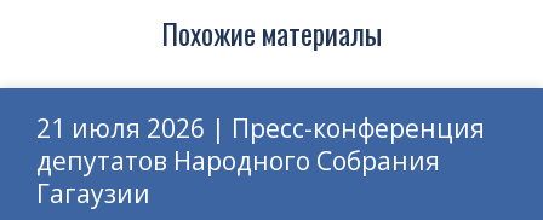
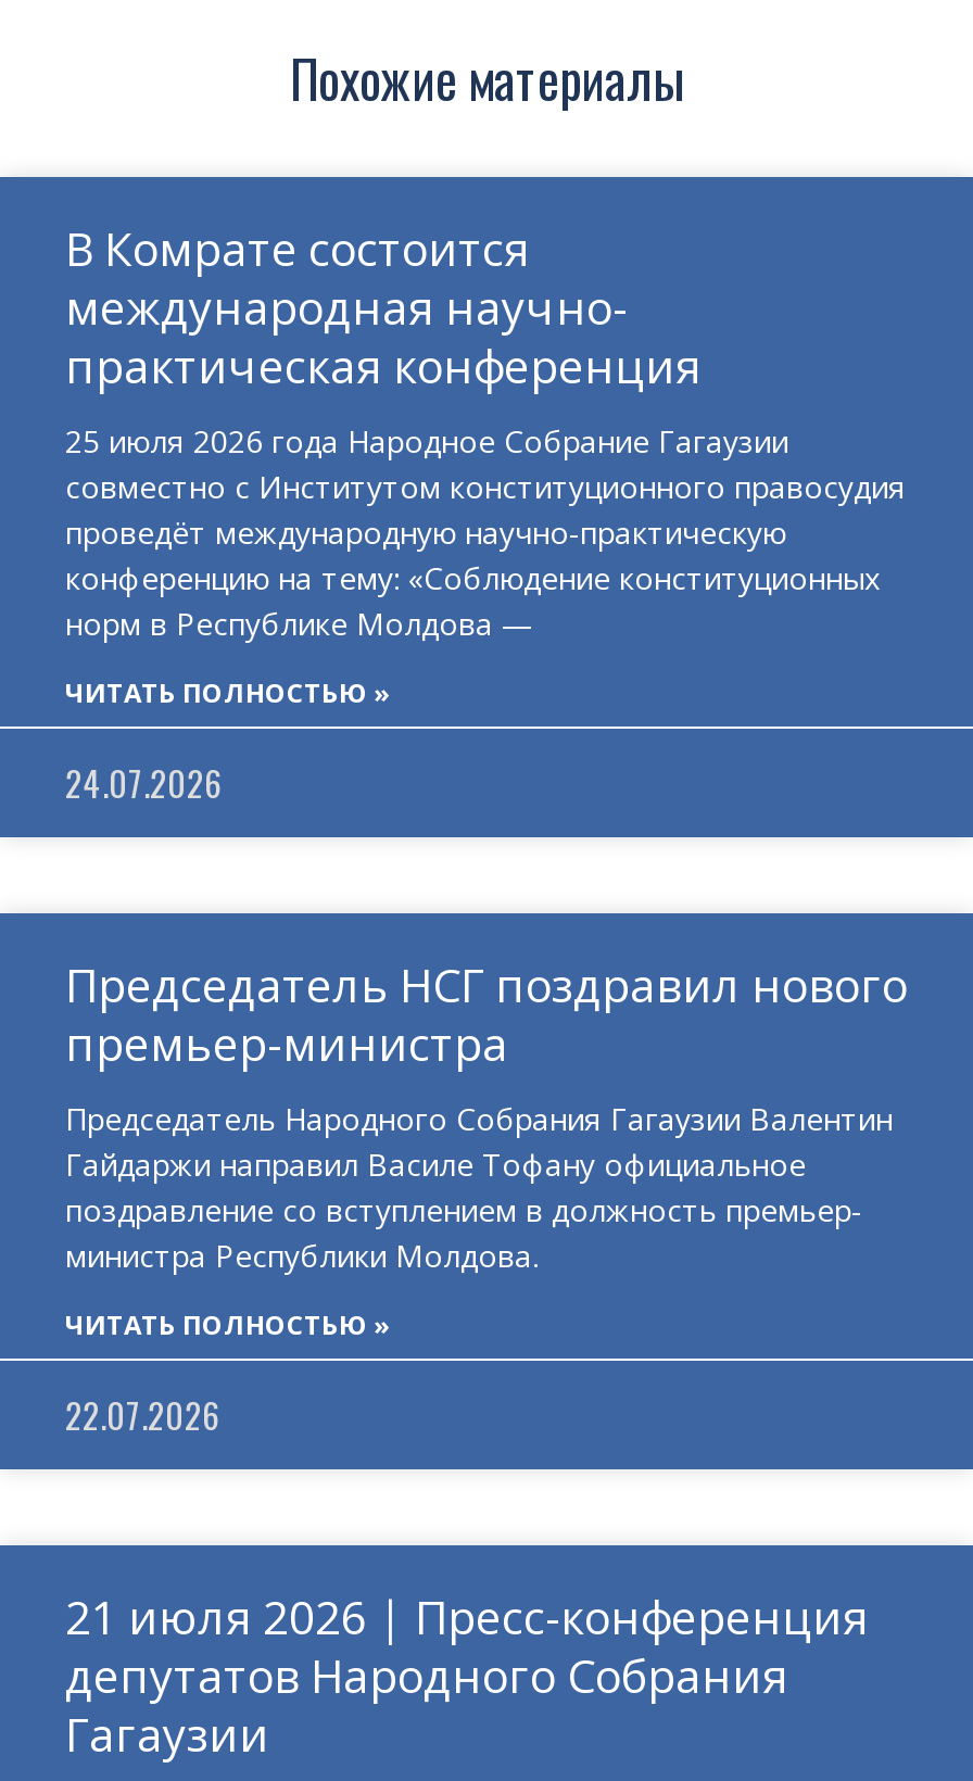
none -> [65,220,908,1442] В Комрате состоится | международная научно- | практическая конференция | 25 июля 2026 года Народное Собрание Гагаузии | совместно с Институтом конституционного правосудия | проведёт международную научно-практическую | конференцию на тему: «Соблюдение конституционных | норм в Республике Молдова — | ЧИТАТЬ ПОЛНОСТЬЮ » | 24.07.2026 | Председатель НСГ поздравил нового | премьер-министра | Председатель Народного Собрания Гагаузии Валентин | Гайдаржи направил Василе Тофану официальное | поздравление со вступлением в должность премьер- | министра Республики Молдова. | ЧИТАТЬ ПОЛНОСТЬЮ » | 22.07.2026

